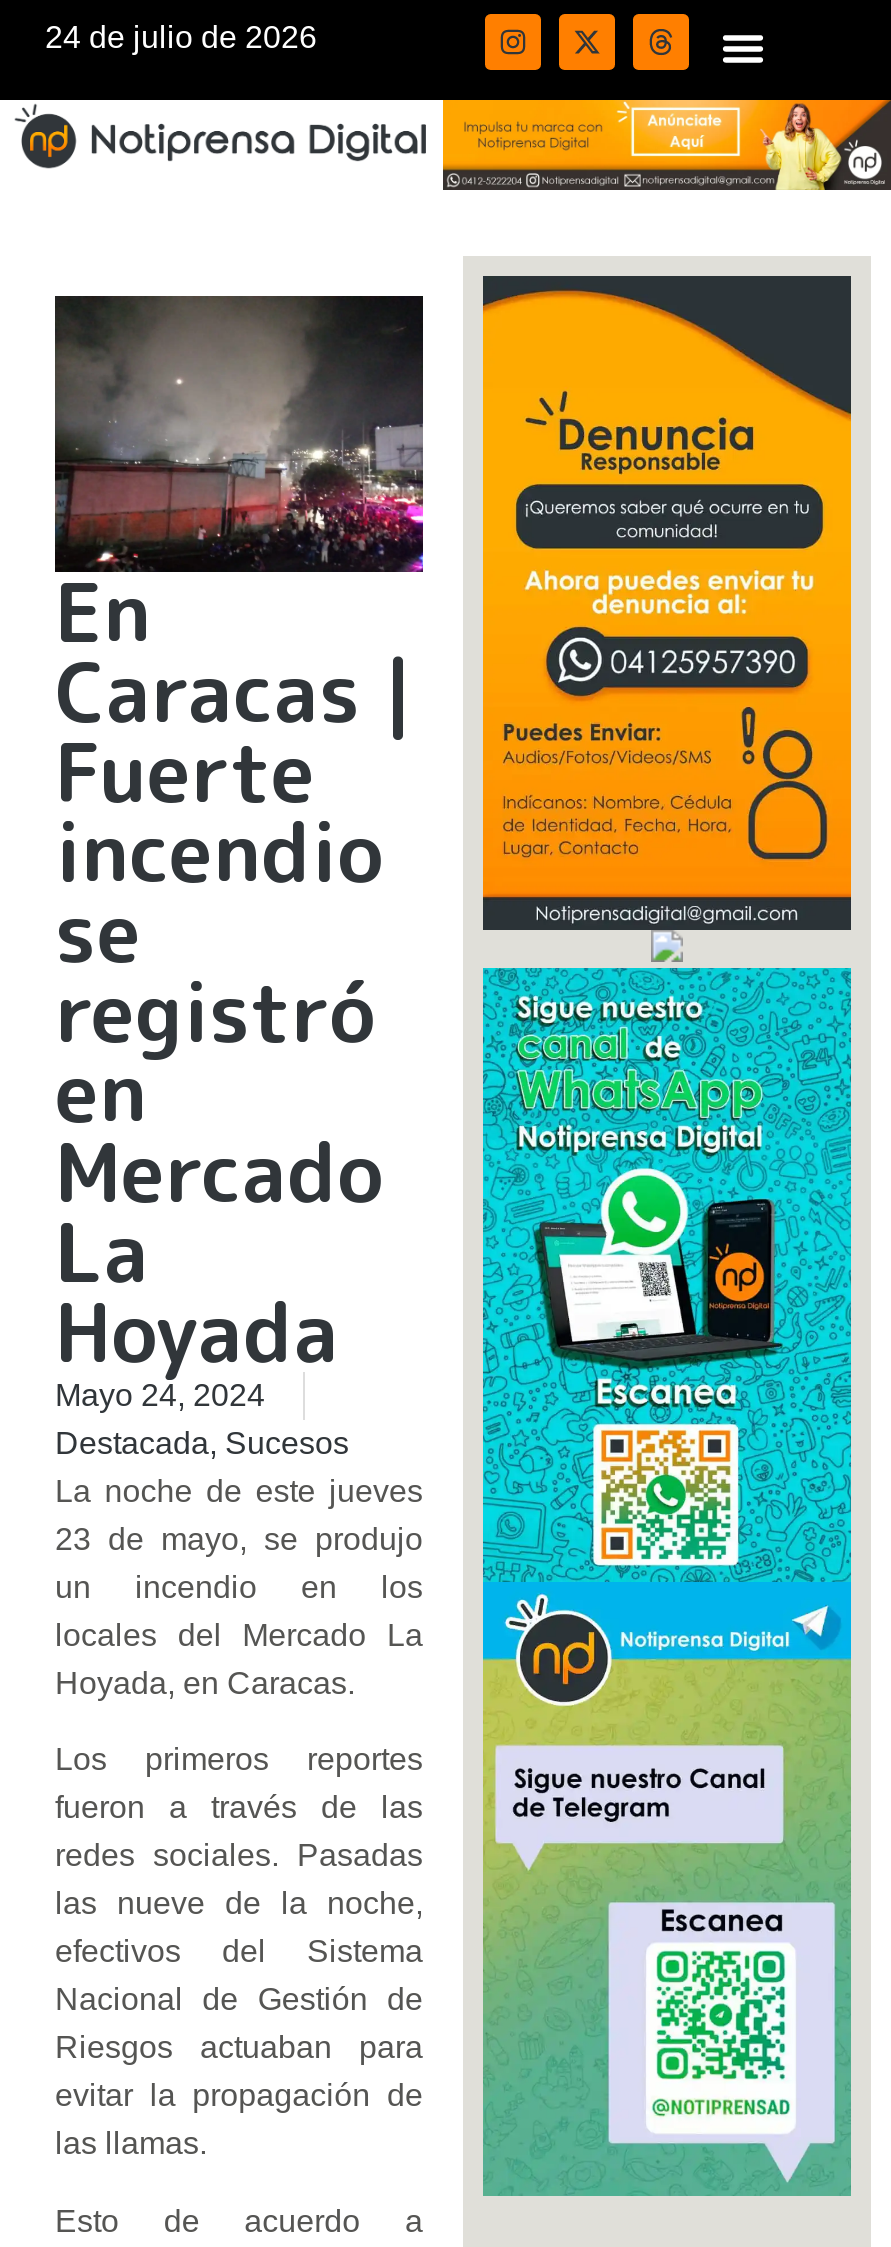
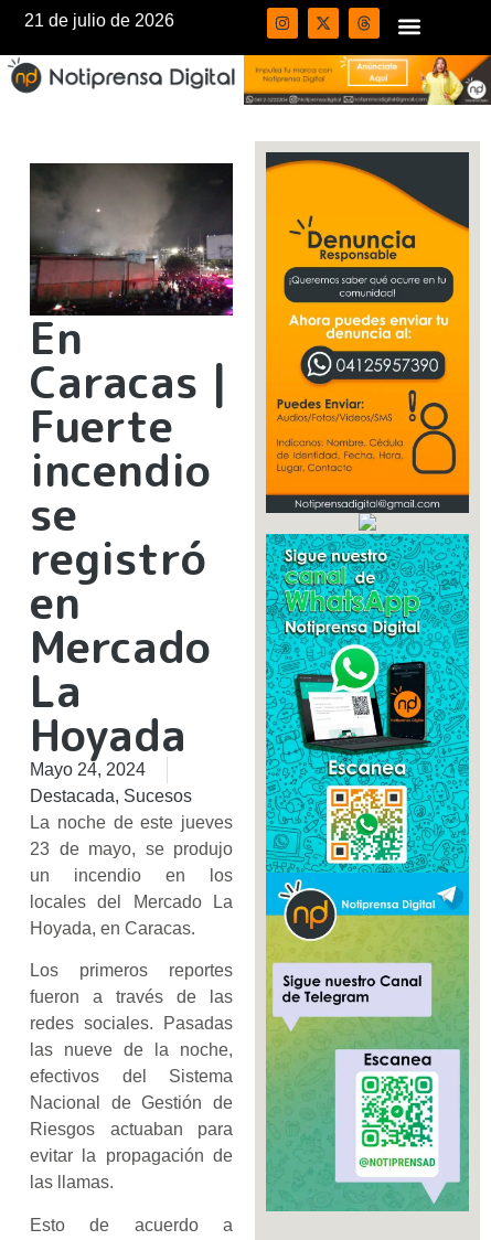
[45,20,317,54] 24 de julio de 2026 -> [24,11,174,30] 21 de julio de 2026

